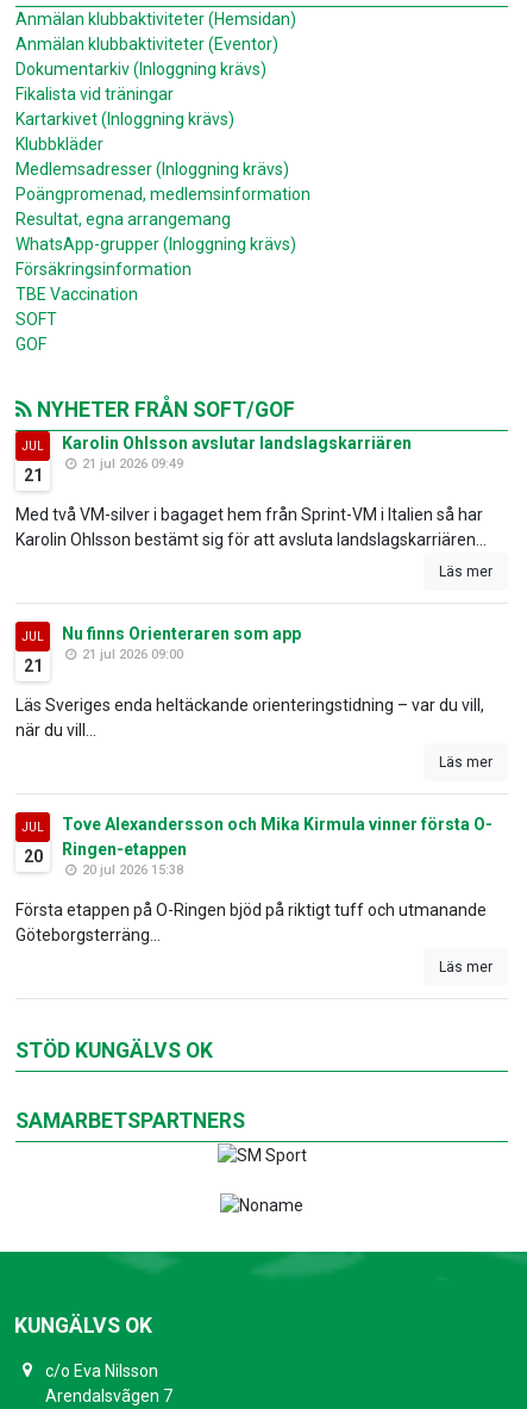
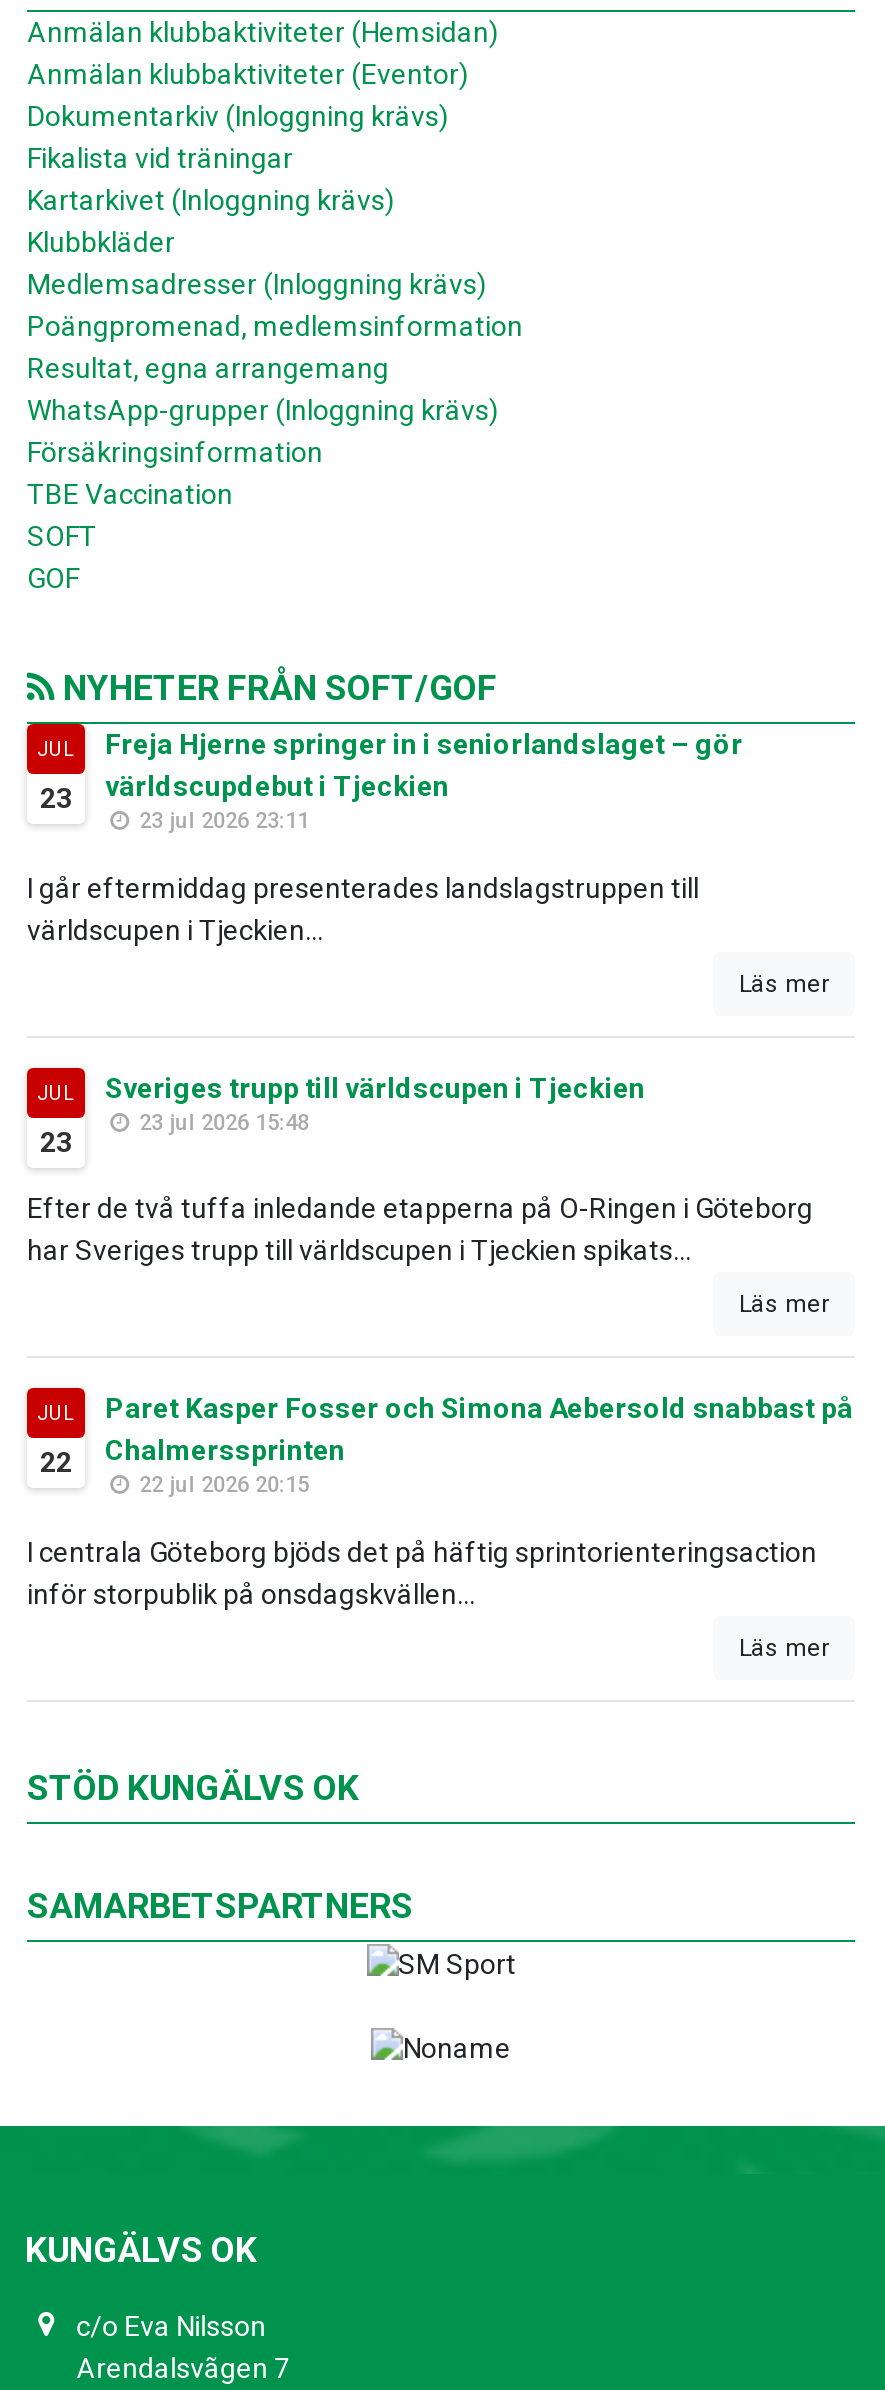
[62,434,412,472] Karolin Ohlsson avslutar landslagskarriären | 21 jul 2026 09:49 -> [105,728,743,834] Freja Hjerne springer in i seniorlandslaget – gör | världscupdebut i Tjeckien | 23 jul 2026 23:11
[23,466,42,485] 21 -> [40,782,72,814] 23
[15,505,487,549] Med två VM-silver i bagaget hem från Sprint-VM i Italien så har | Karolin Ohlsson bestämt sig för att avsluta landslagskarriären... -> [27,872,699,946] I går eftermiddag presenterades landslagstruppen till | världscupen i Tjeckien...
[62,624,301,662] Nu finns Orienteraren som app | 21 jul 2026 09:00 -> [105,1072,645,1136] Sveriges trupp till världscupen i Tjeckien | 23 jul 2026 15:48
[23,656,42,675] 21 -> [40,1126,72,1158] 23
[15,696,484,740] Läs Sveriges enda heltäckande orienteringstidning – var du vill, | när du vill... -> [27,1192,813,1266] Efter de två tuffa inledande etapperna på O-Ringen i Göteborg | har Sveriges trupp till världscupen i Tjeckien spikats...
[62,815,493,878] Tove Alexandersson och Mika Kirmula vinner första O- | Ringen-etappen | 20 jul 2026 15:38 -> [105,1392,853,1498] Paret Kasper Fosser och Simona Aebersold snabbast på | Chalmerssprinten | 22 jul 2026 20:15
[23,847,42,866] 20 -> [40,1446,72,1478] 22
[15,900,487,944] Första etappen på O-Ringen bjöd på riktigt tuff och utmanande | Göteborgsterräng... -> [27,1536,817,1610] I centrala Göteborg bjöds det på häftig sprintorienteringsaction | inför storpublik på onsdagskvällen...

